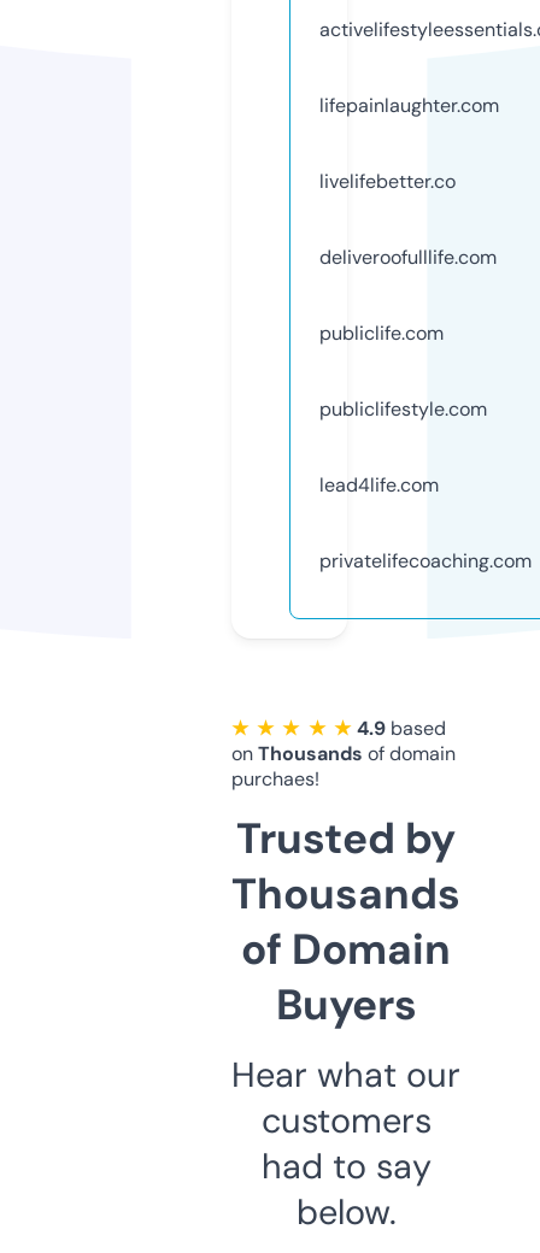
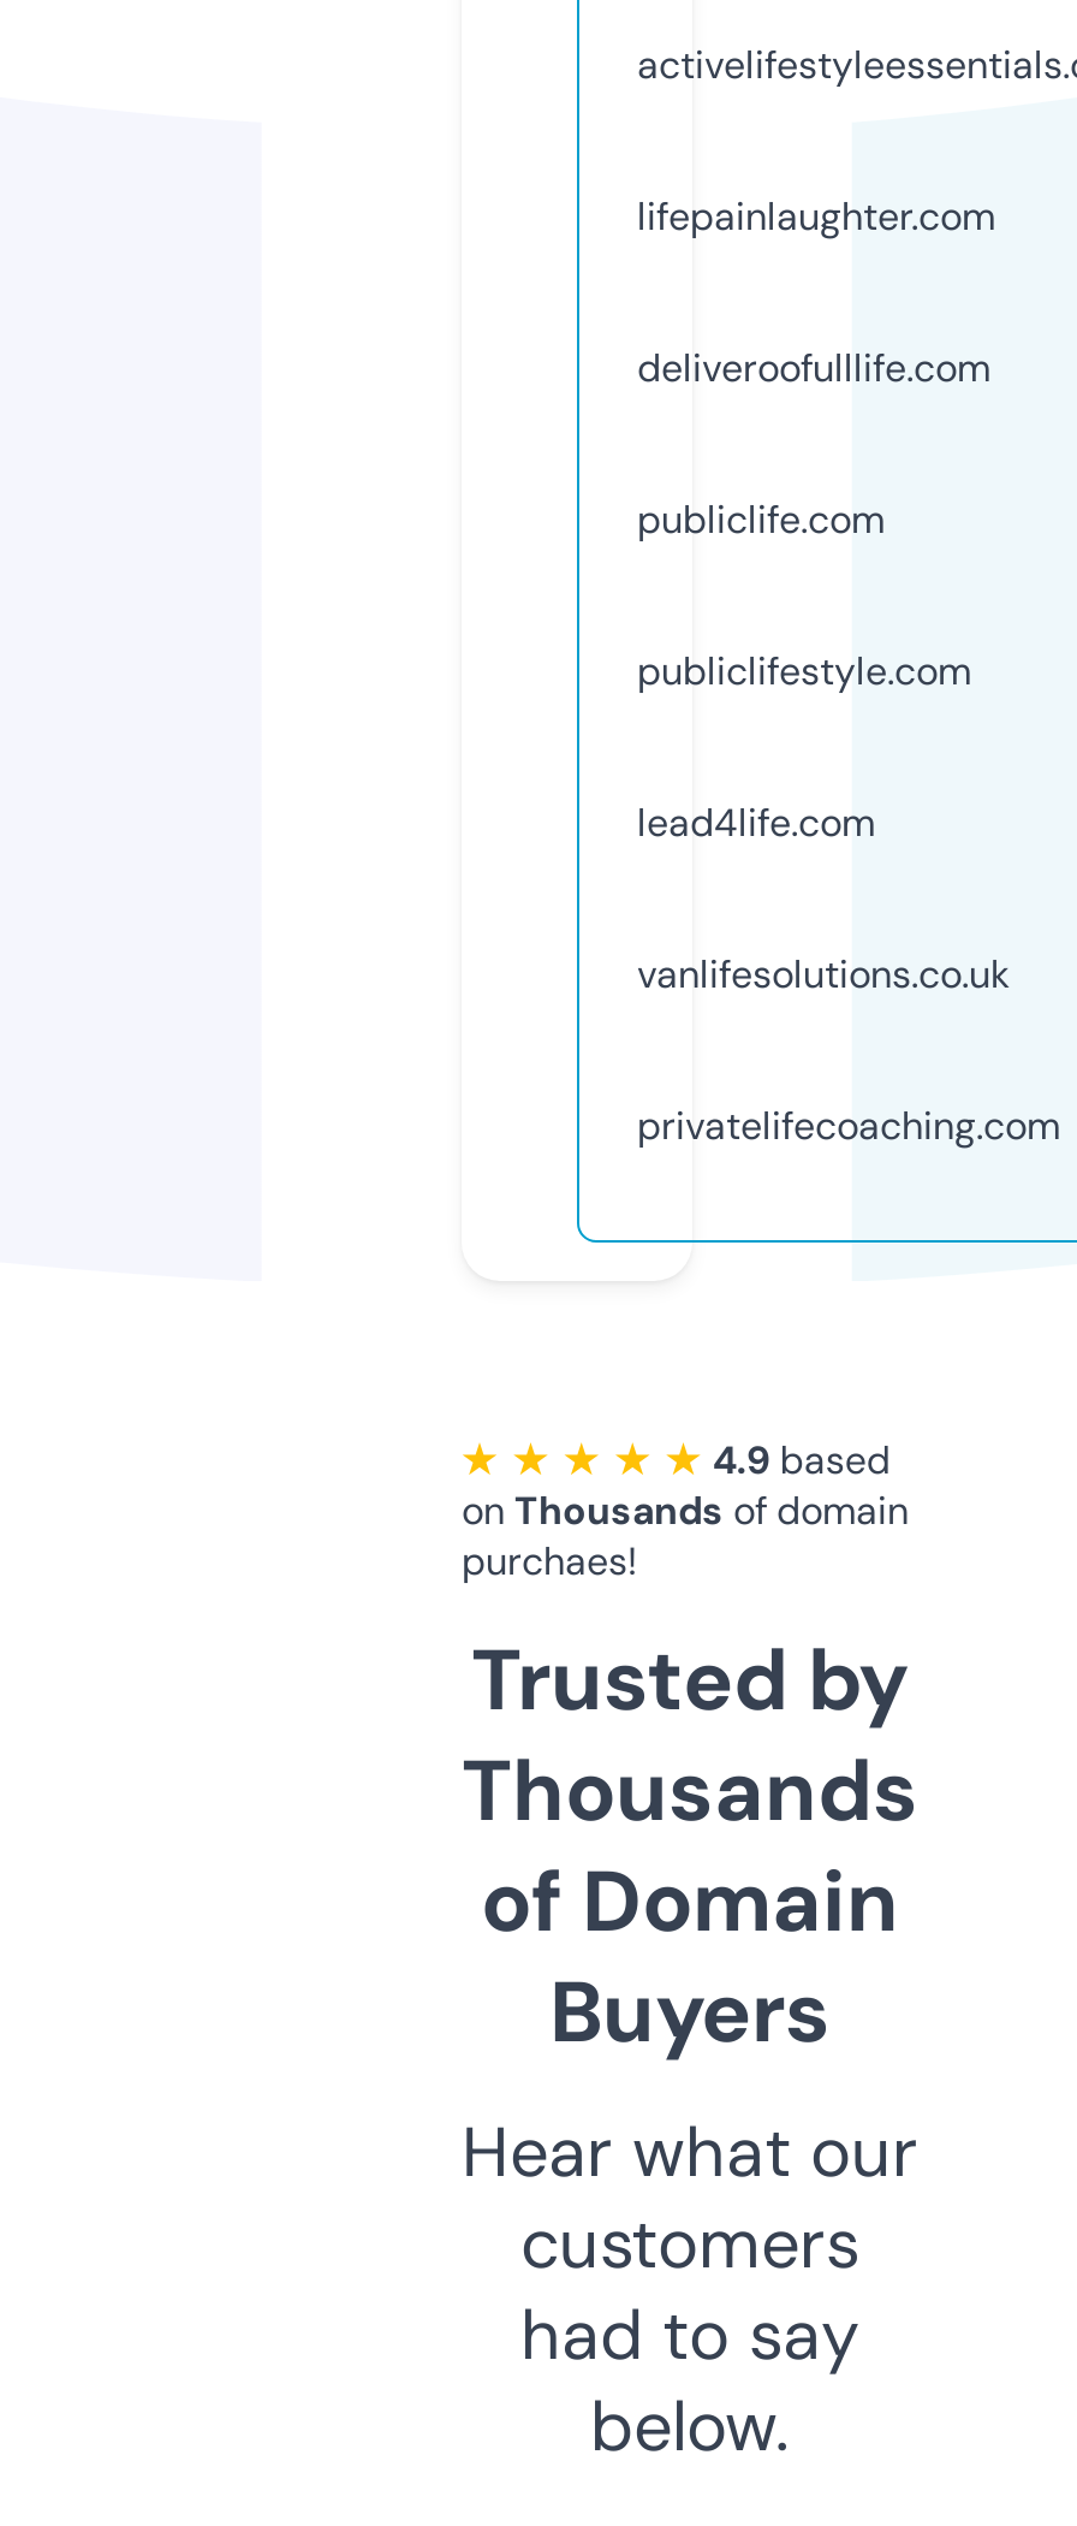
[319,168,456,194] livelifebetter.co -> none
moved [319,244,497,497] -> [637,342,990,848]: deliveroofulllife.com | publiclife.com | publiclifestyle.com | lead4life.com
none -> [637,949,1010,999] vanlifesolutions.co.uk

